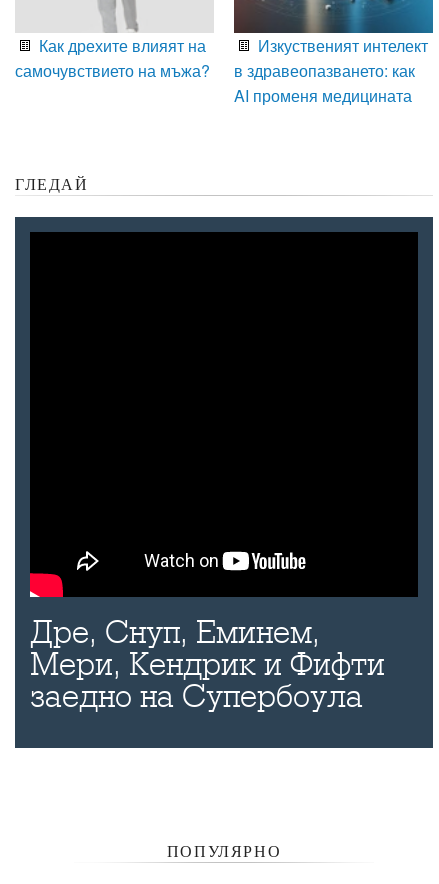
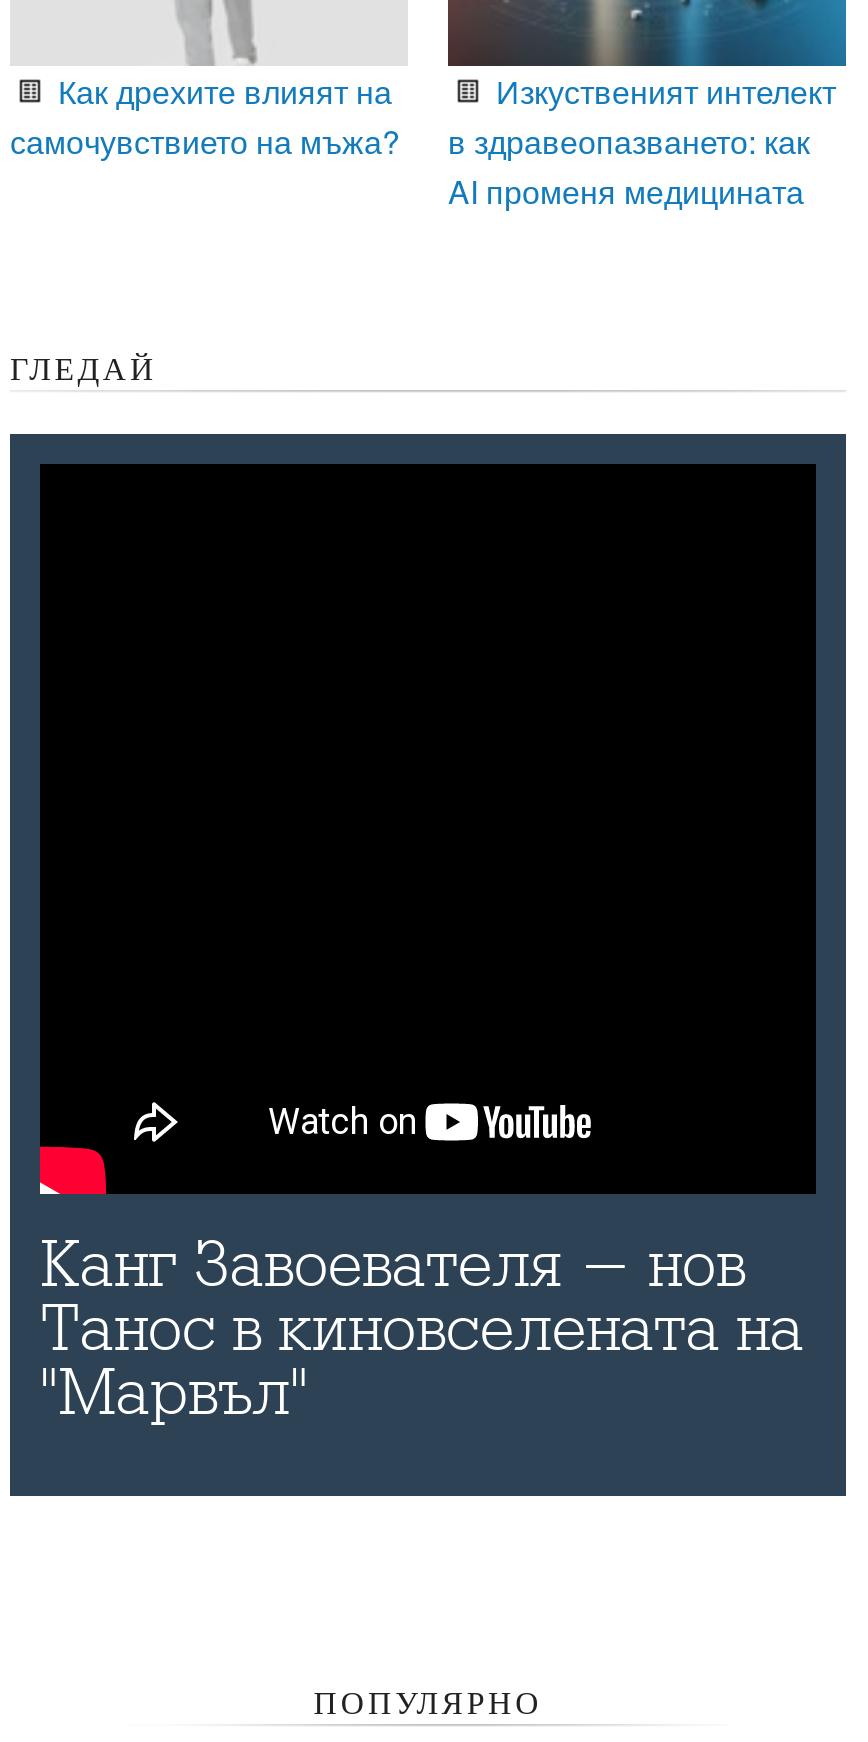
[30,614,385,715] Дре, Снуп, Еминем, | Мери, Кендрик и Фифти | заедно на Супербоула -> [40,1229,804,1431] Канг Завоевателя - нов | Танос в киновселената на | "Марвъл"

